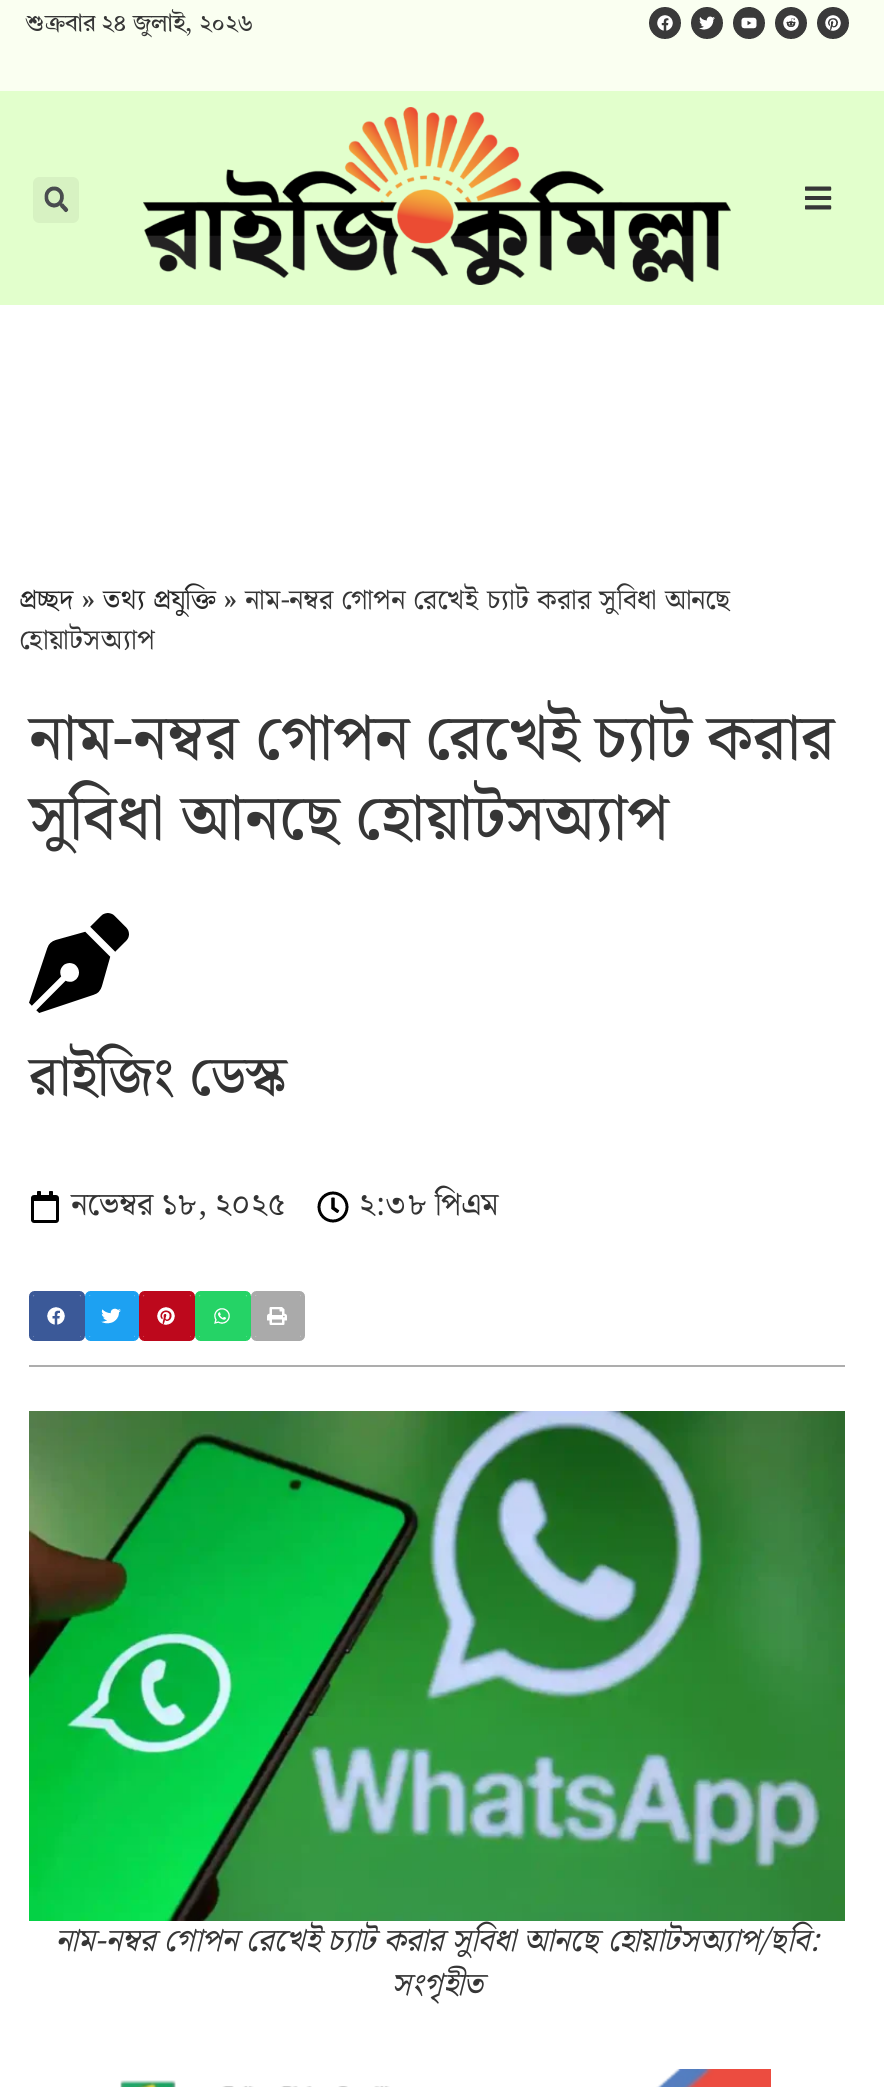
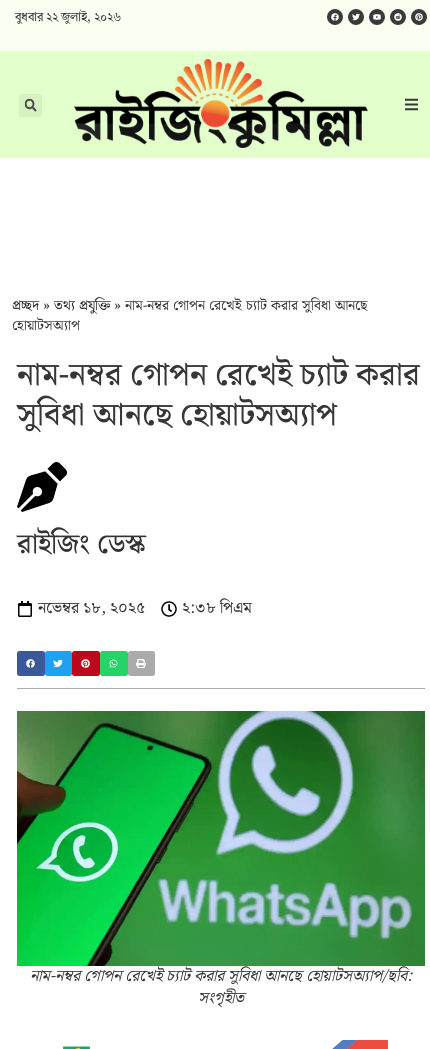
[25,13,253,37] শুক্রবার ২৪ জুলাই, ২০২৬ -> [15,12,121,24] বুধবার ২২ জুলাই, ২০২৬

